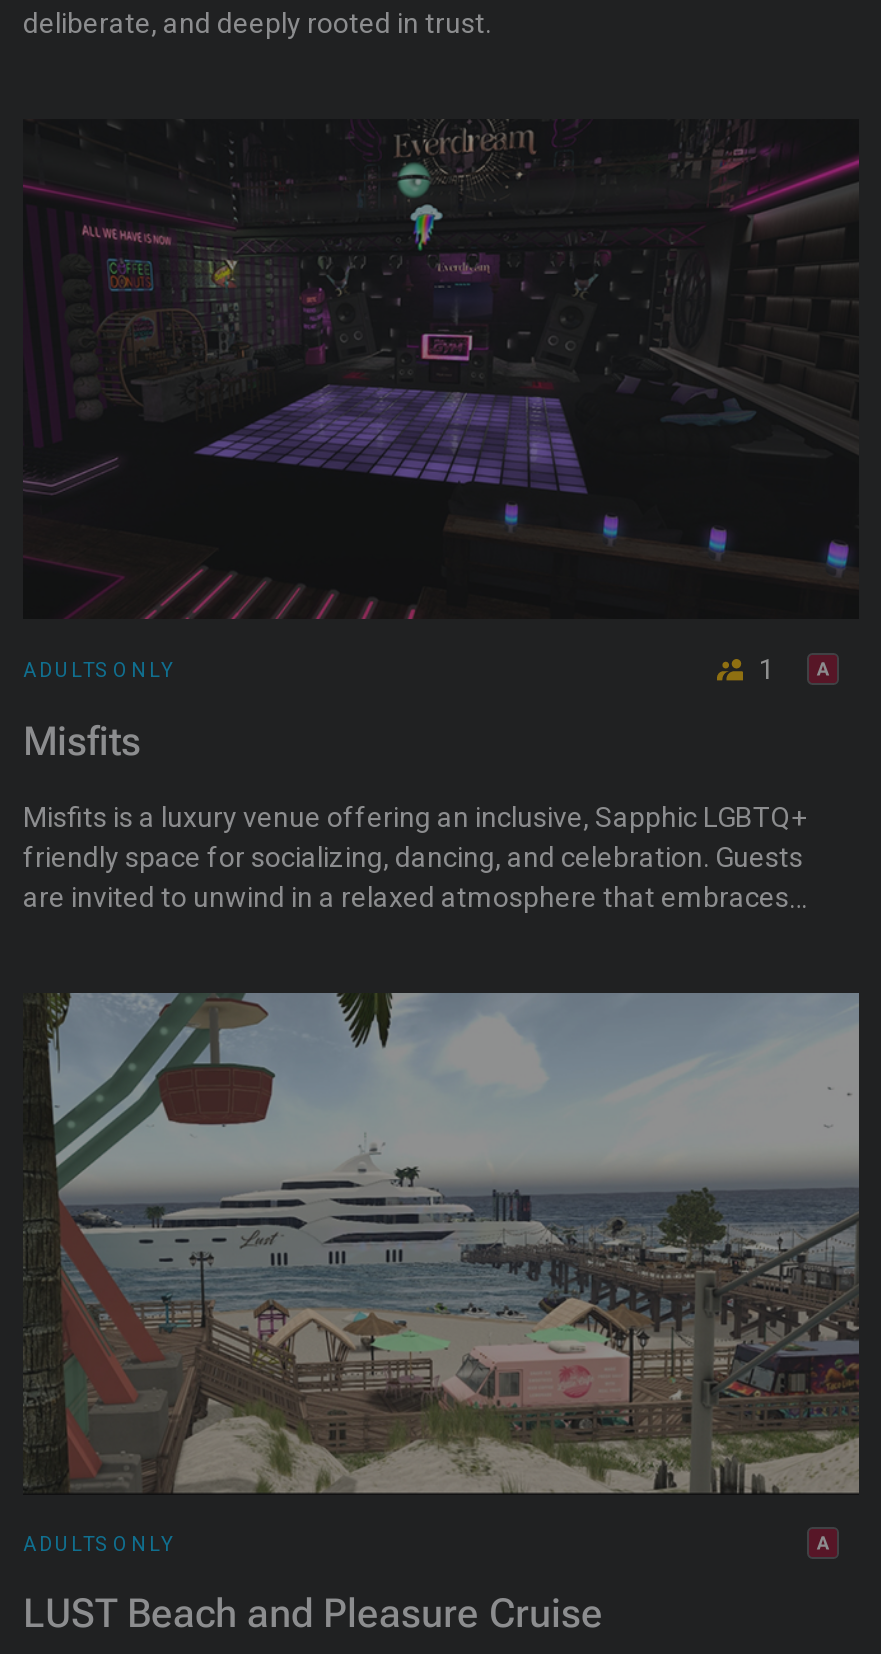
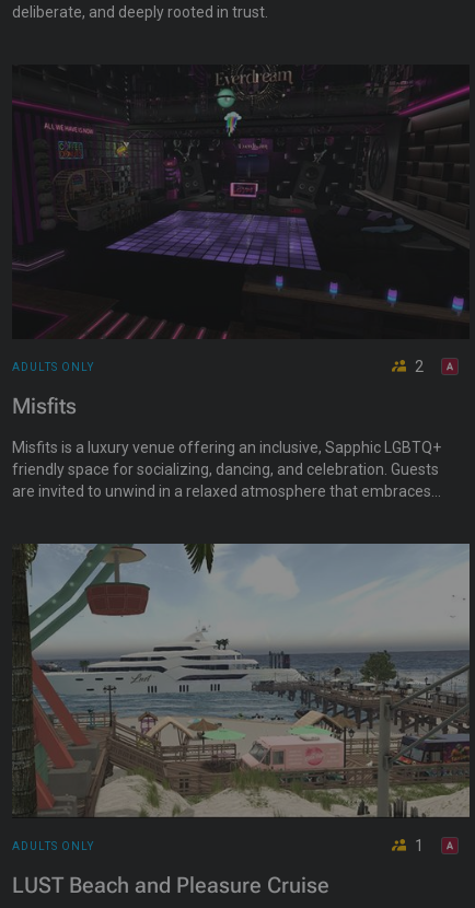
[759,653,775,685] 1 -> [415,357,424,375] 2
none -> [415,836,424,854] 1

